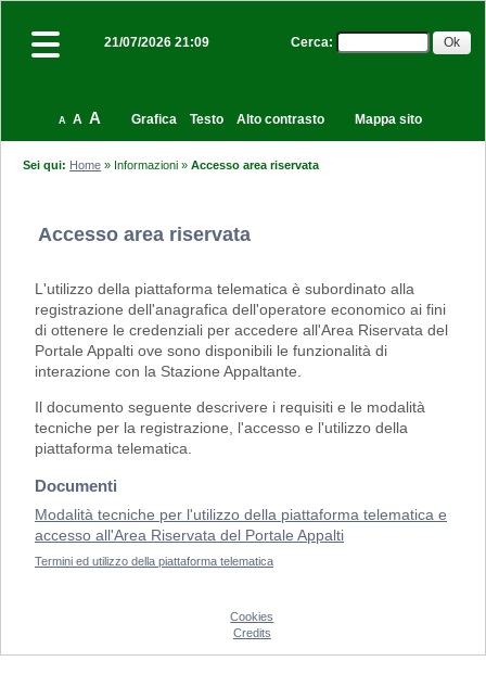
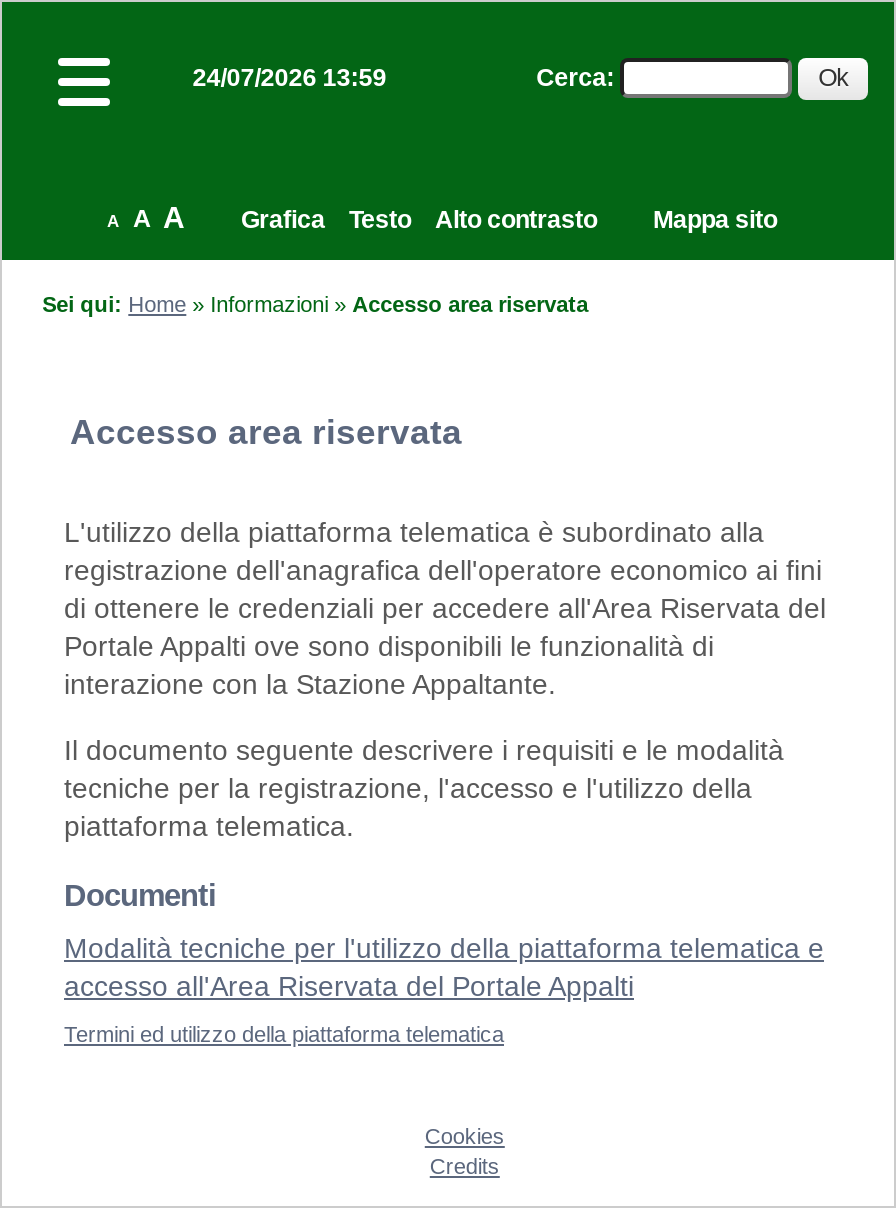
[104,35,210,50] 21/07/2026 21:09 -> [193,64,387,92] 24/07/2026 13:59

